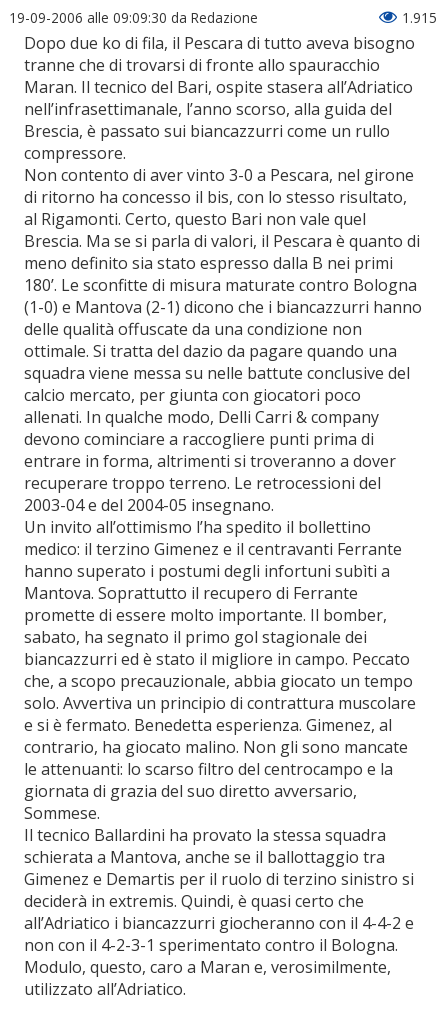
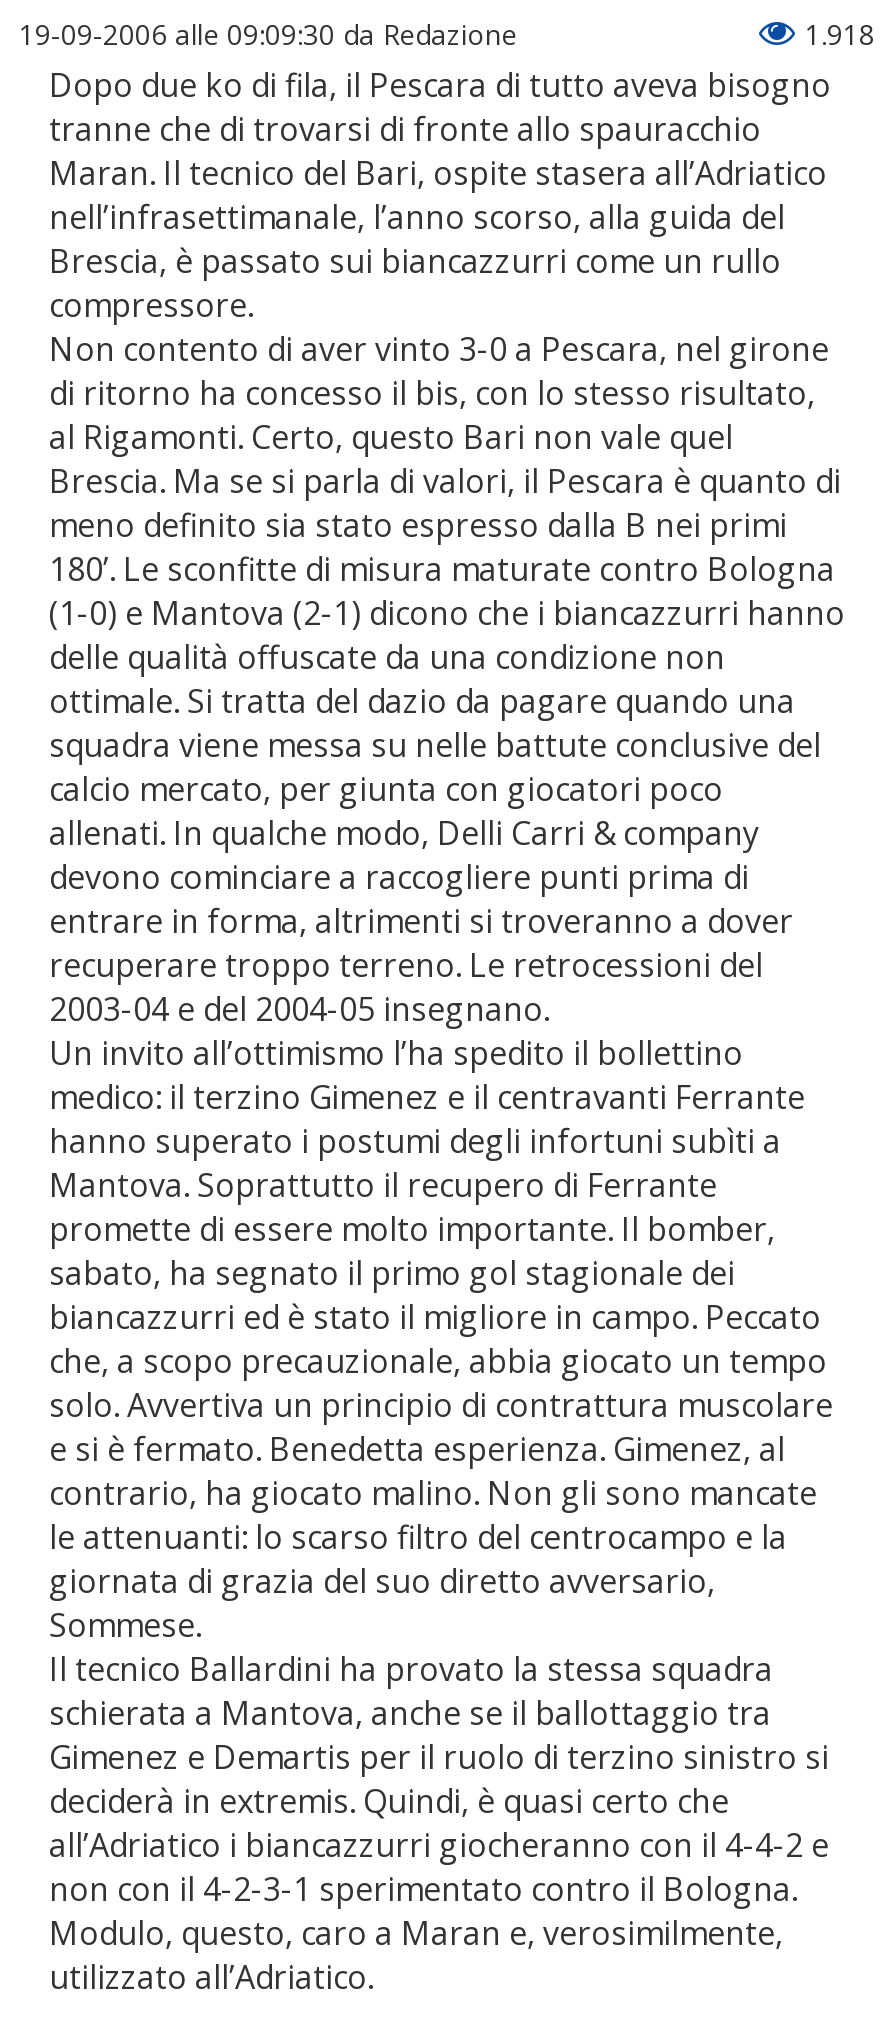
[402,8,437,27] 1.915 -> [805,15,875,53] 1.918

